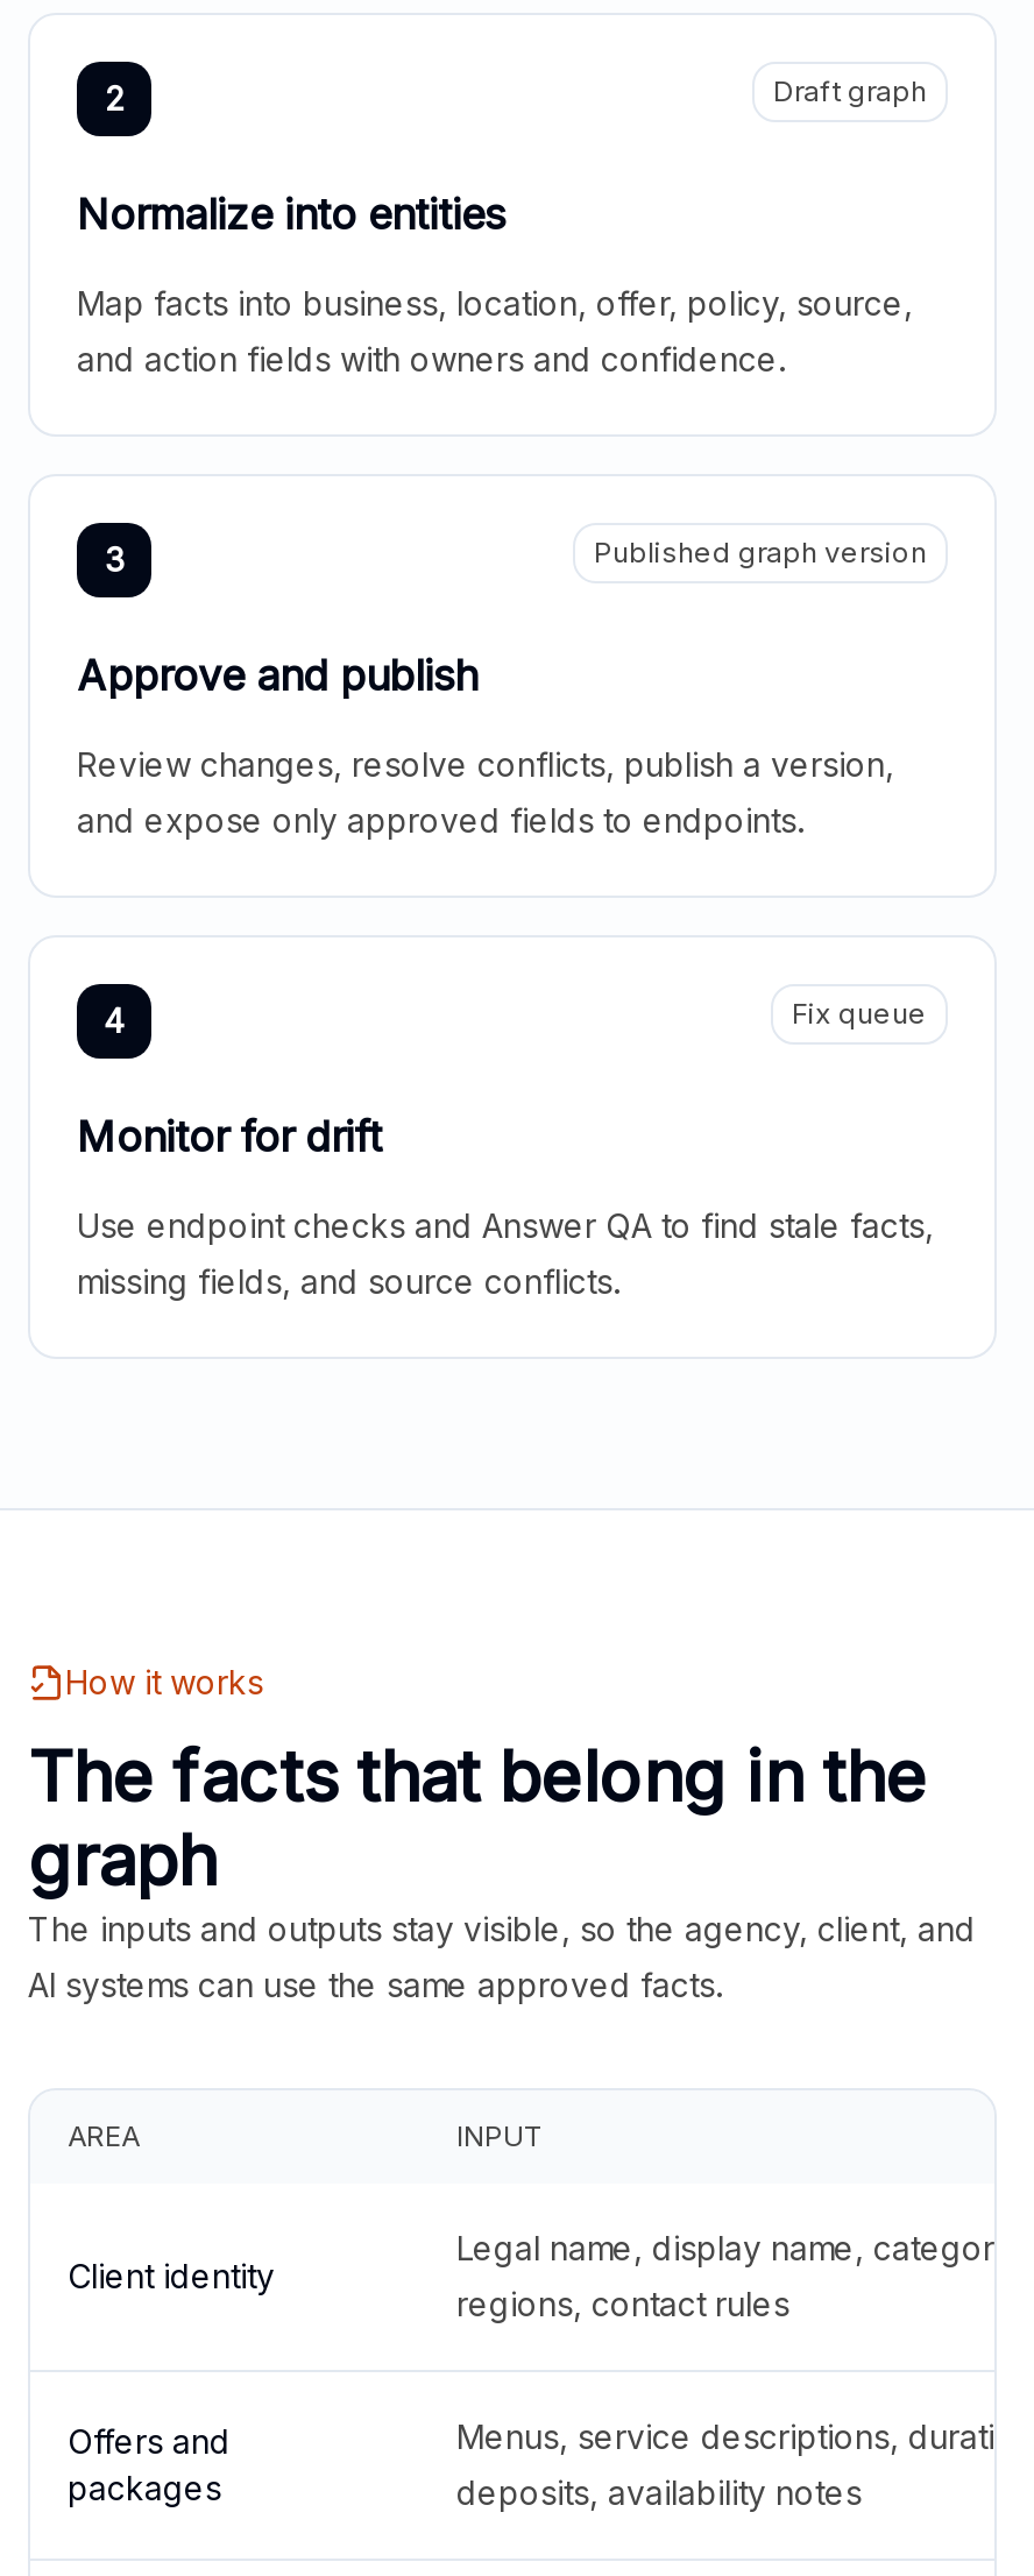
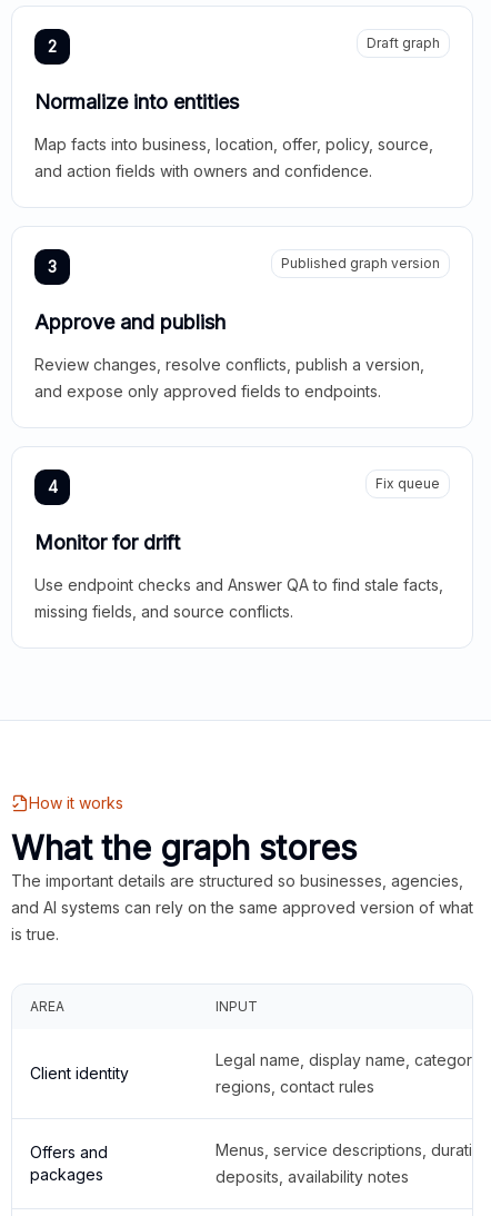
[28,1734,976,2004] The facts that belong in the | graph | The inputs and outputs stay visible, so the agency, client, and | AI systems can use the same approved facts. -> [11,828,473,943] What the graph stores | The important details are structured so businesses, agencies, | and AI systems can rely on the same approved version of what | is true.

